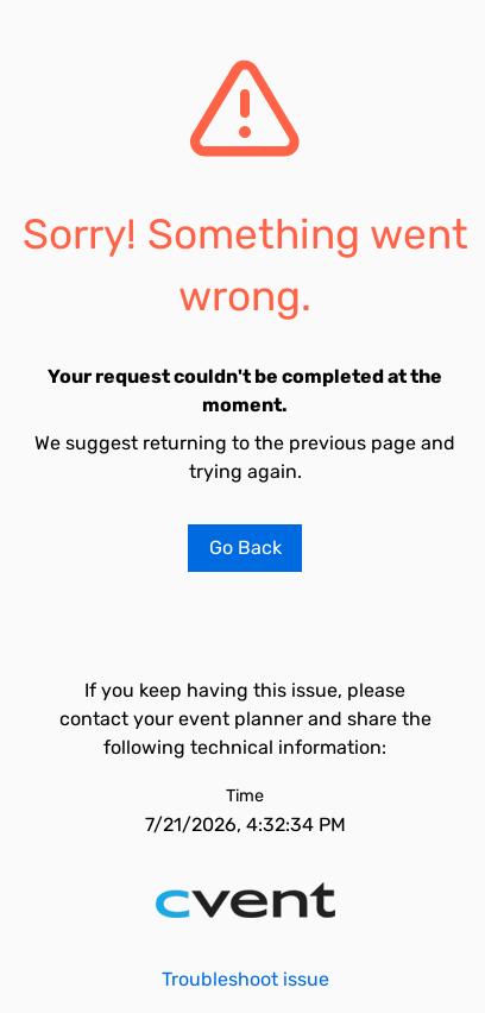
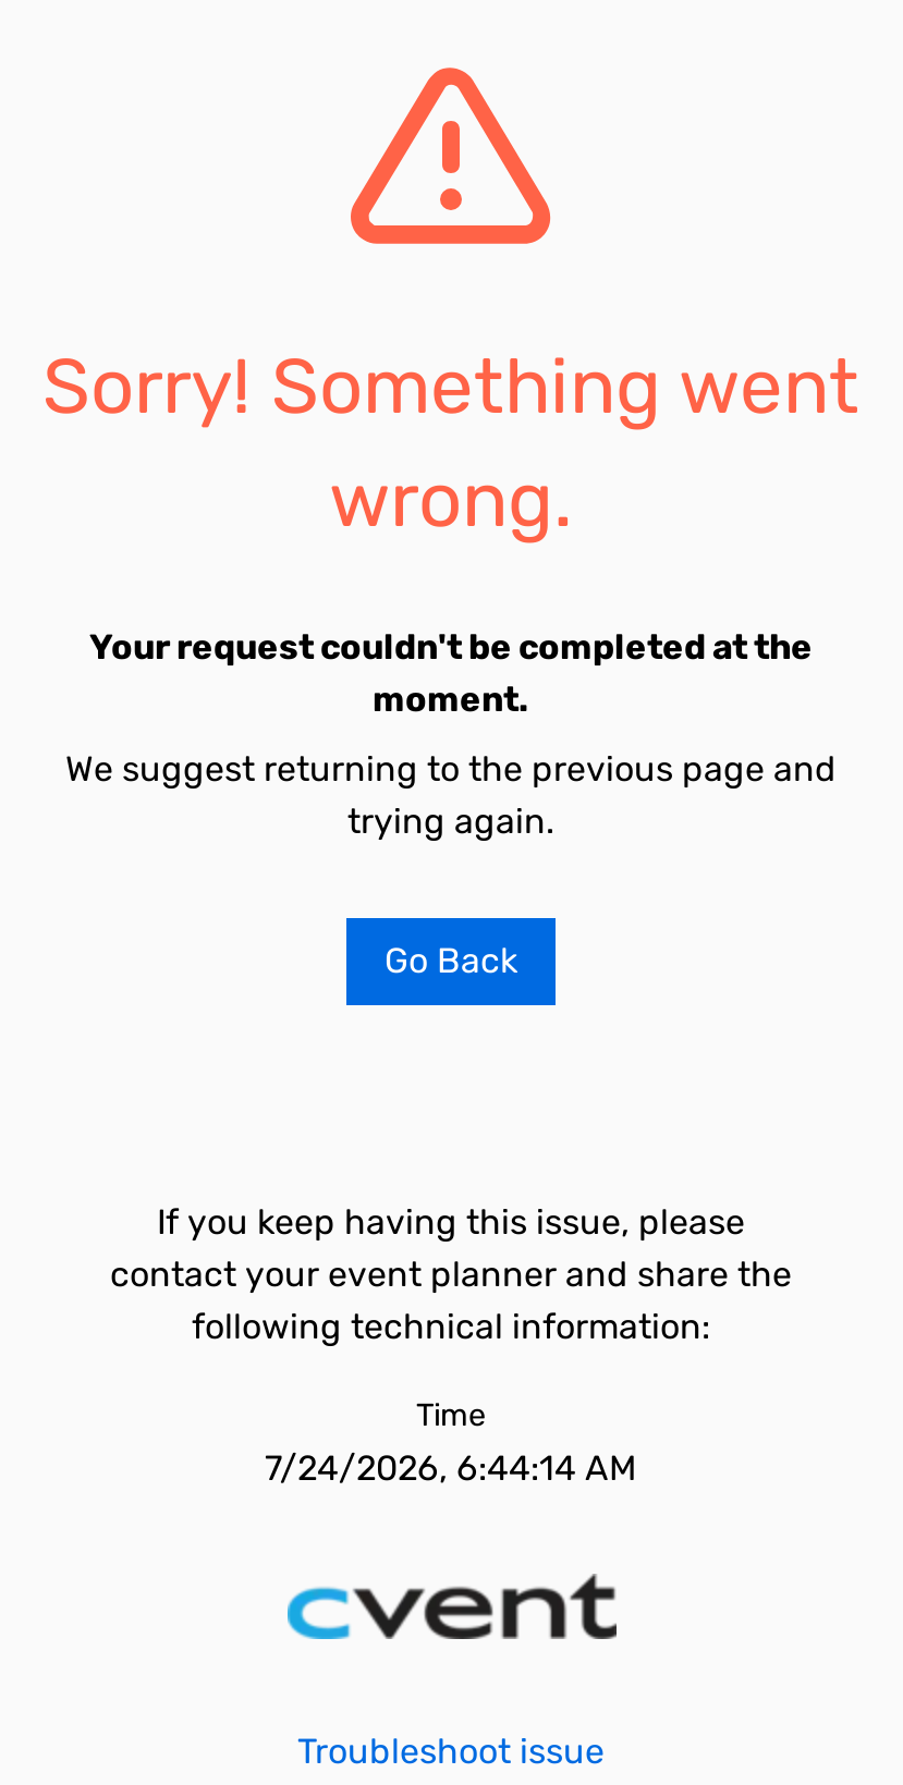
[144,813,345,836] 7/21/2026, 4:32:34 PM -> [265,1447,637,1489] 7/24/2026, 6:44:14 AM

